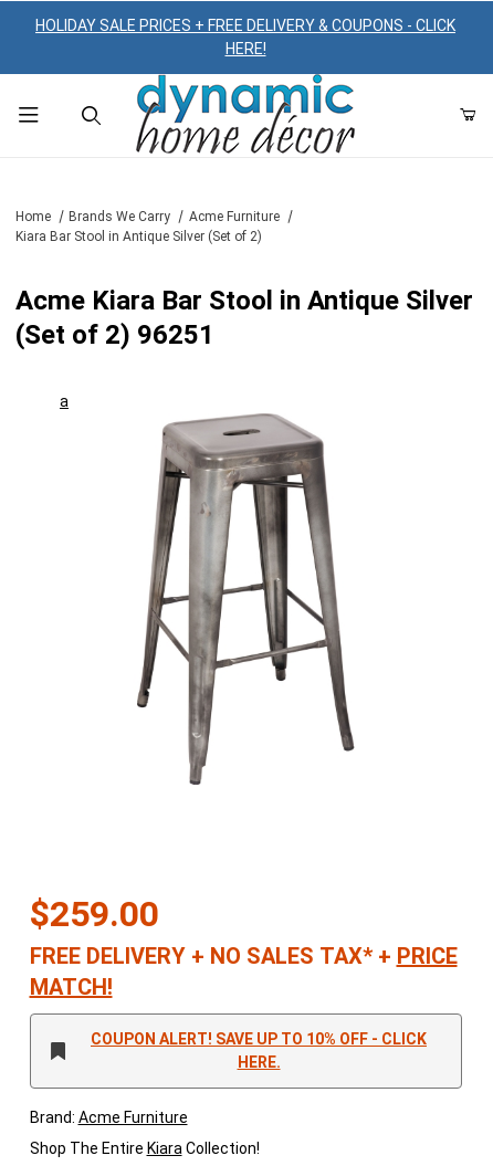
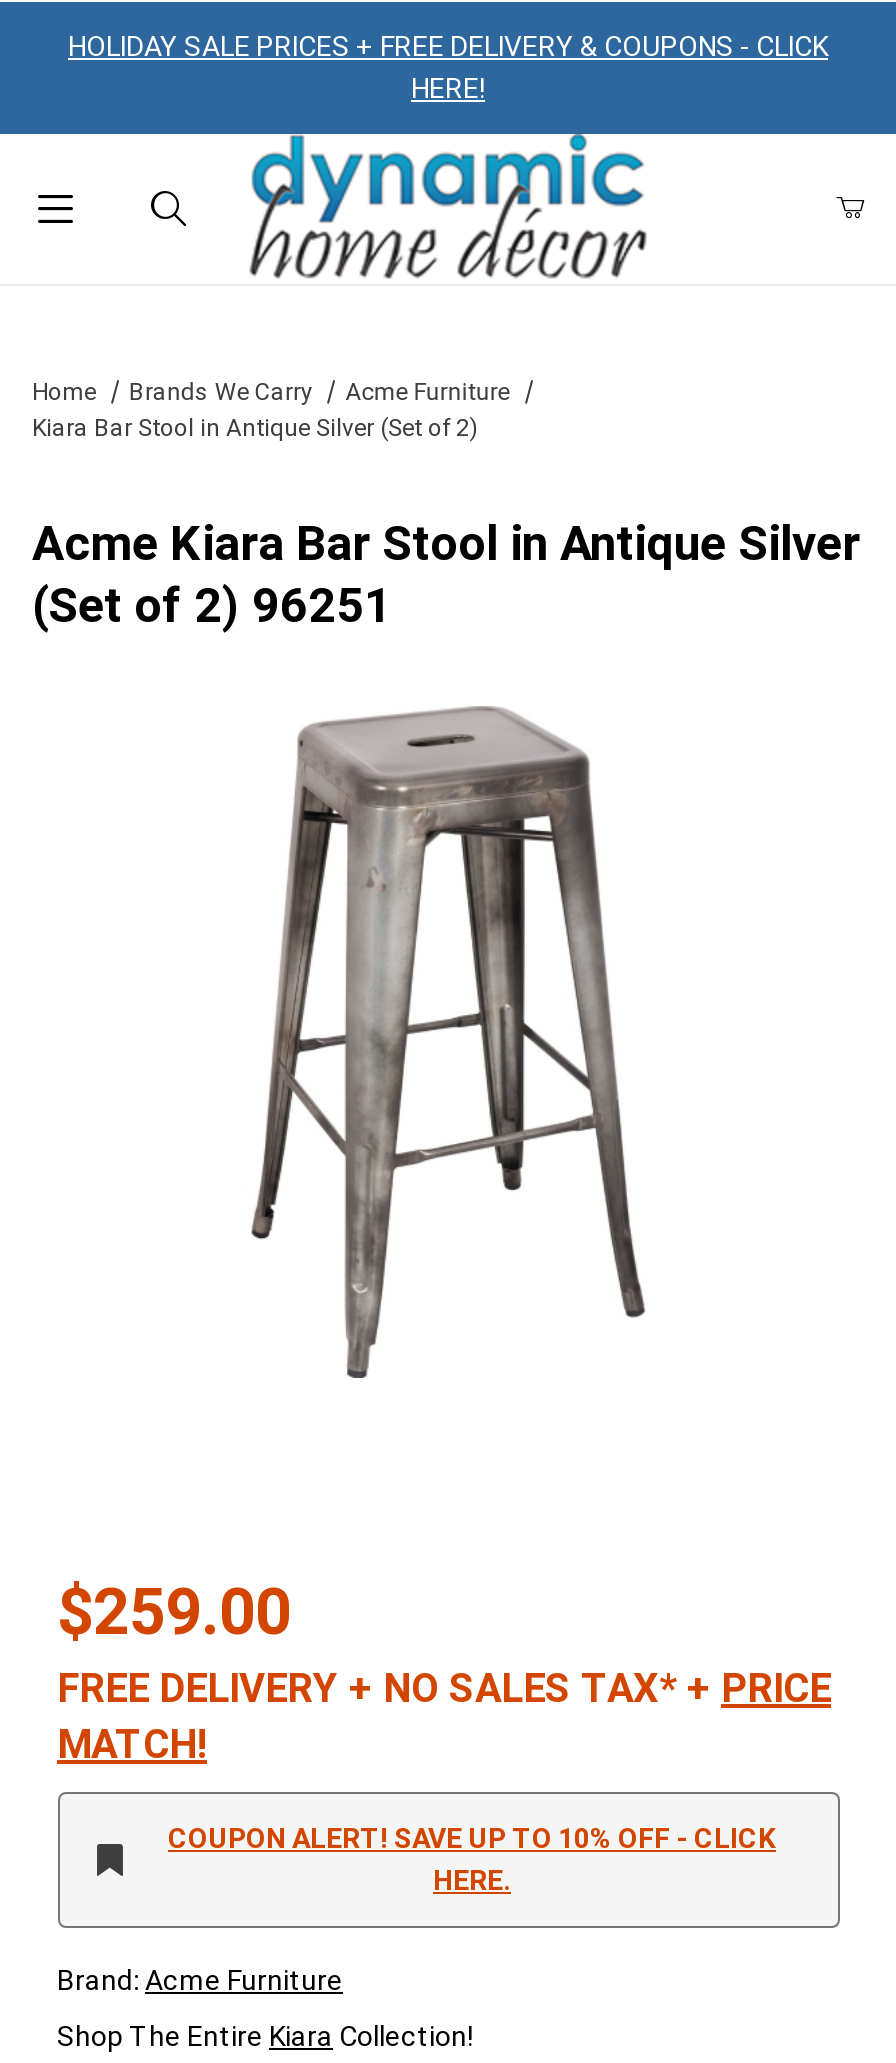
[60,392,69,410] a -> none

